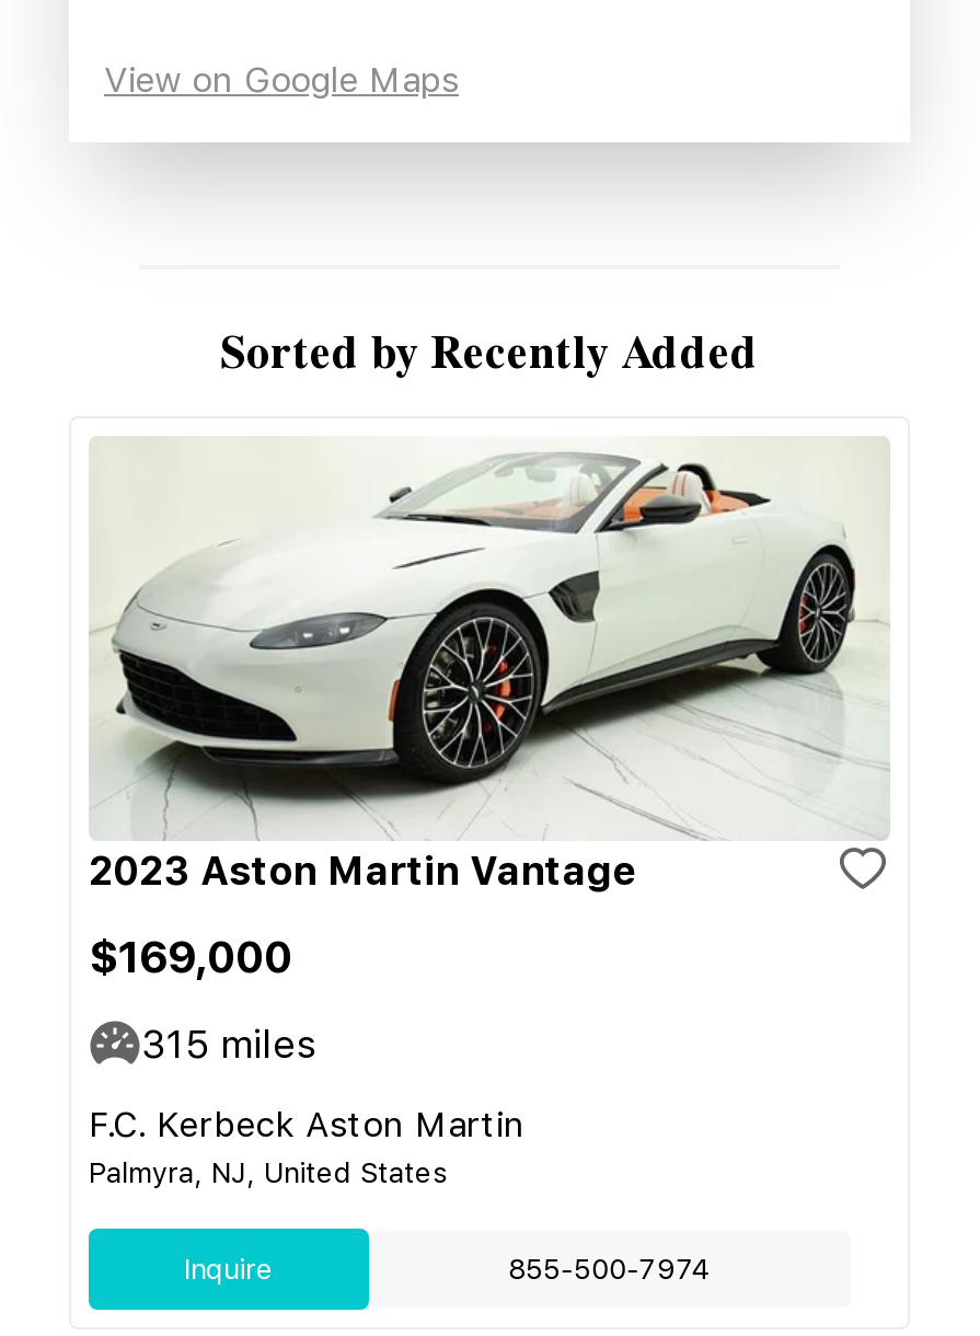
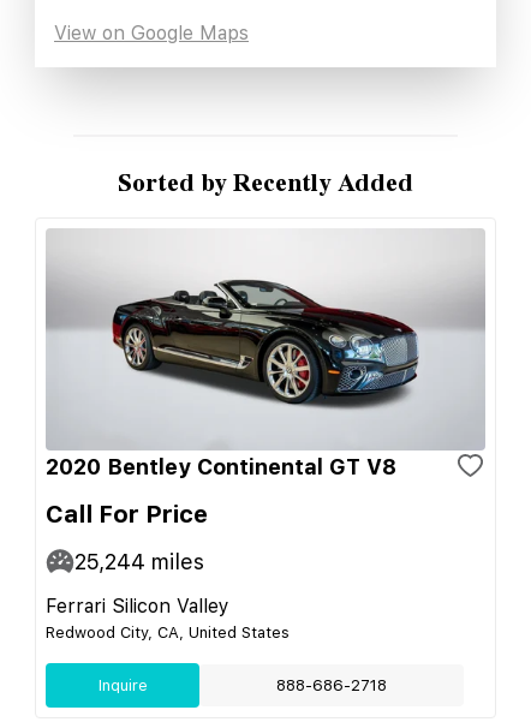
[89,453,888,893] [image] | 2023 Aston Martin Vantage -> [46,239,485,479] [image] | 2020 Bentley Continental GT V8
[89,930,292,983] $169,000 -> [46,500,208,528] Call For Price
[141,1020,316,1066] 315 miles -> [74,549,204,574] 25,244 miles
[89,1103,524,1189] F.C. Kerbeck Aston Martin | Palmyra, NJ, United States -> [46,594,290,641] Ferrari Silicon Valley | Redwood City, CA, United States
[508,1252,712,1285] 855-500-7974 -> [276,676,387,694] 888-686-2718

